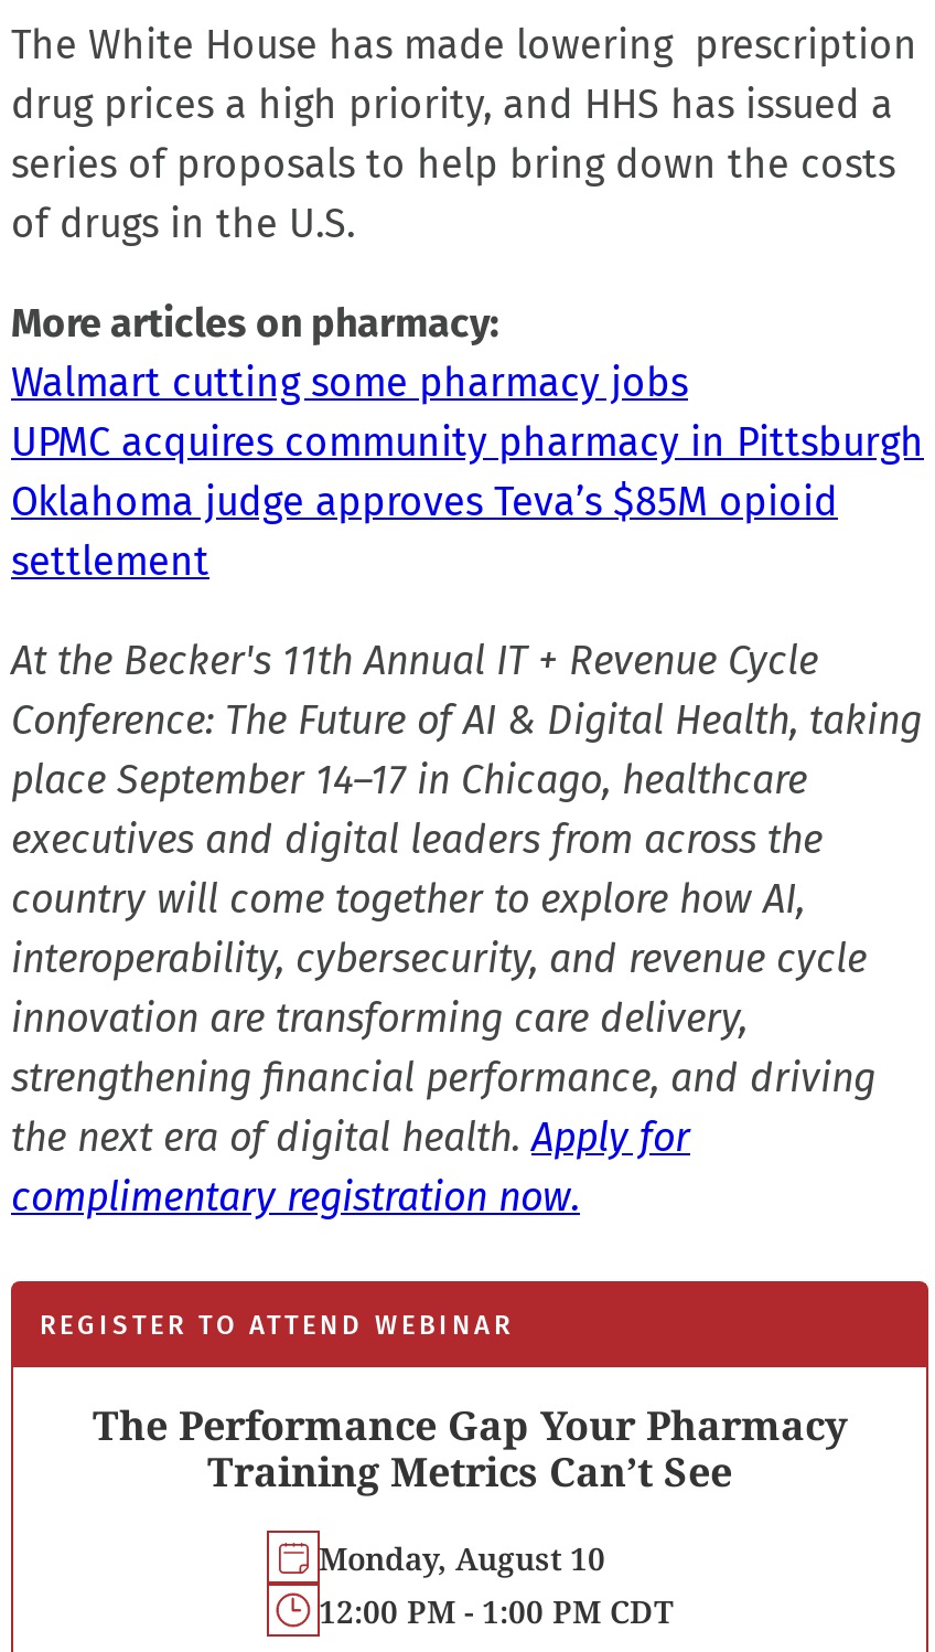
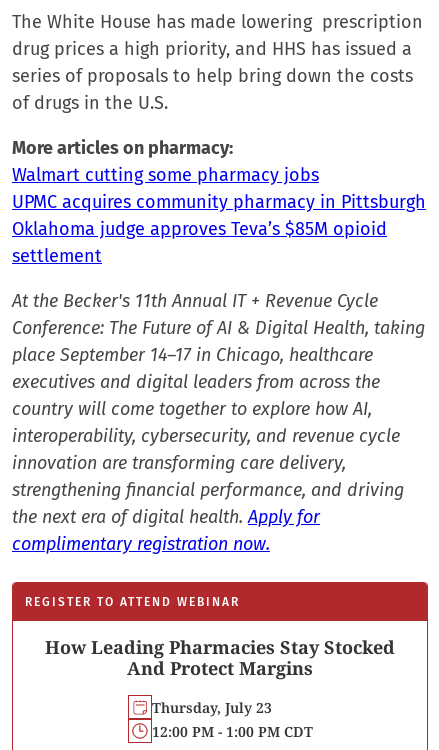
[93,1398,847,1498] The Performance Gap Your Pharmacy | Training Metrics Can’t See -> [45,635,395,680] How Leading Pharmacies Stay Stocked | And Protect Margins
[319,1536,605,1578] Monday, August 10 -> [151,697,271,716] Thursday, July 23

